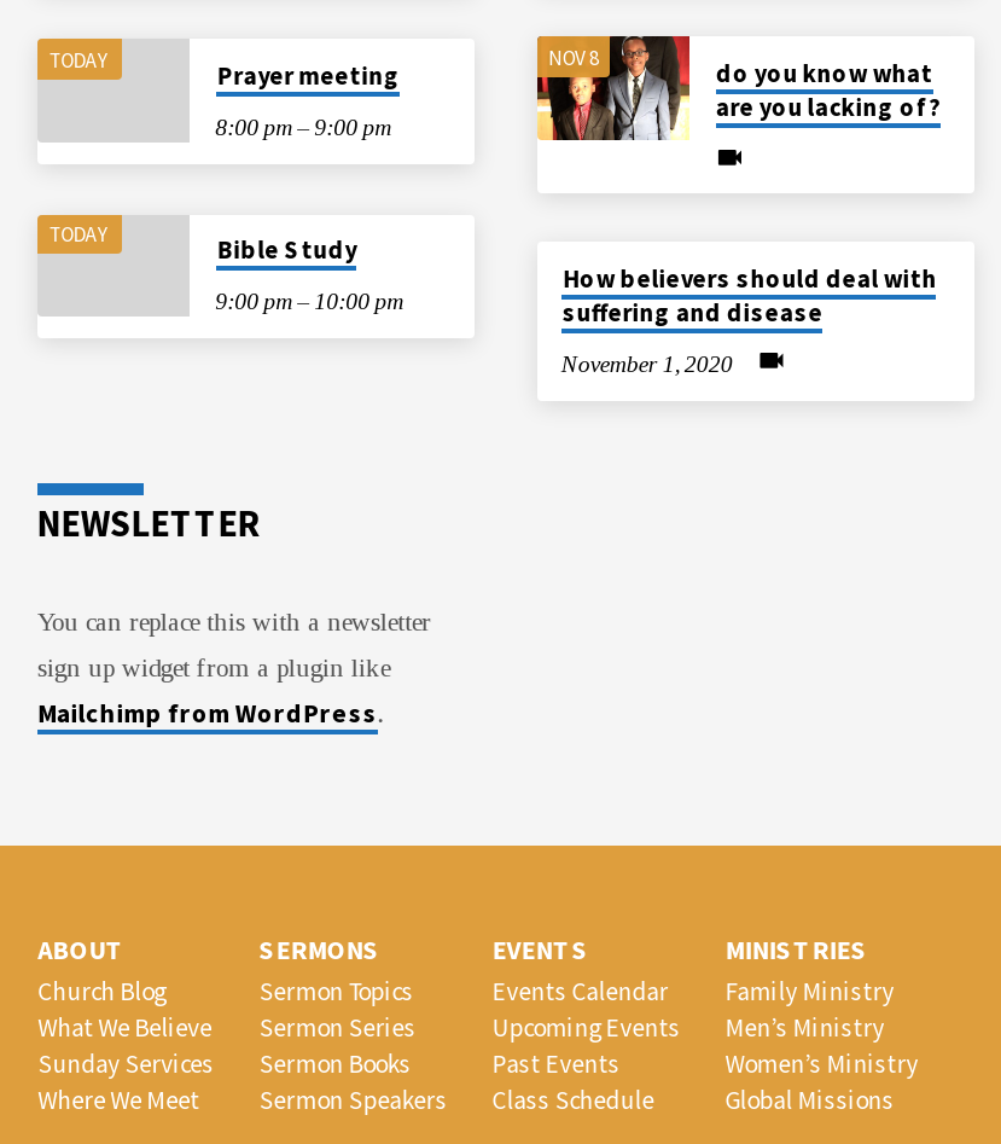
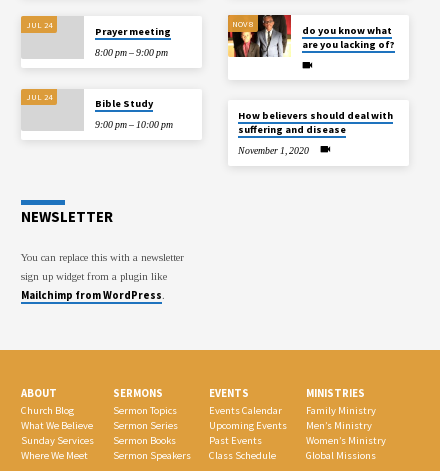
[49,45,109,72] TODAY -> [26,19,52,30] JUL 24
[49,220,109,246] TODAY -> [26,91,52,102] JUL 24

